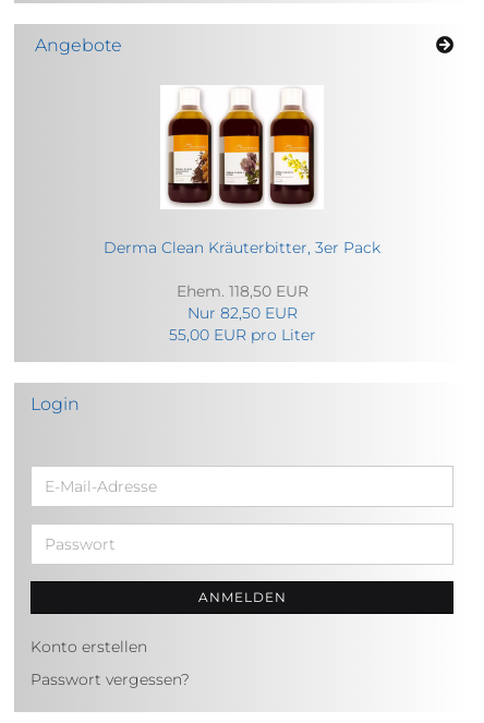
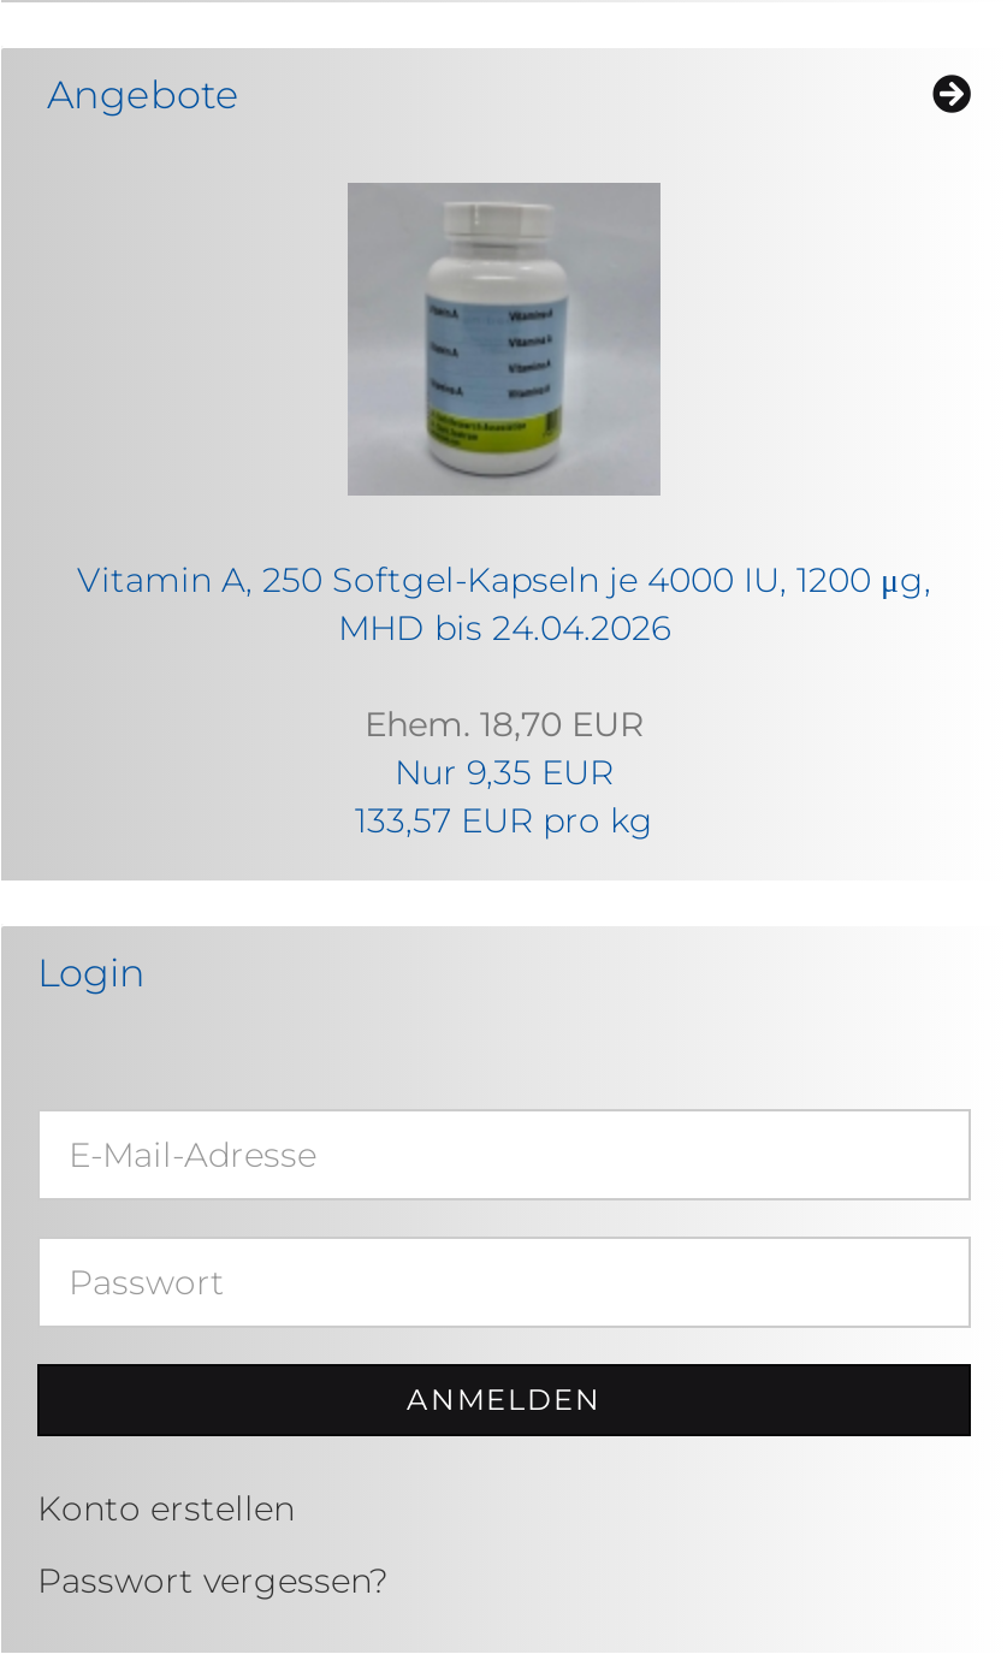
[104,85,380,257] [image] | Derma Clean Kräuterbitter, 3er Pack -> [77,183,931,650] [image] | Vitamin A, 250 Softgel-Kapseln je 4000 IU, 1200 μg, | MHD bis 24.04.2026
[168,281,316,345] Ehem. 118,50 EUR | Nur 82,50 EUR | 55,00 EUR pro Liter -> [355,702,653,842] Ehem. 18,70 EUR | Nur 9,35 EUR | 133,57 EUR pro kg

